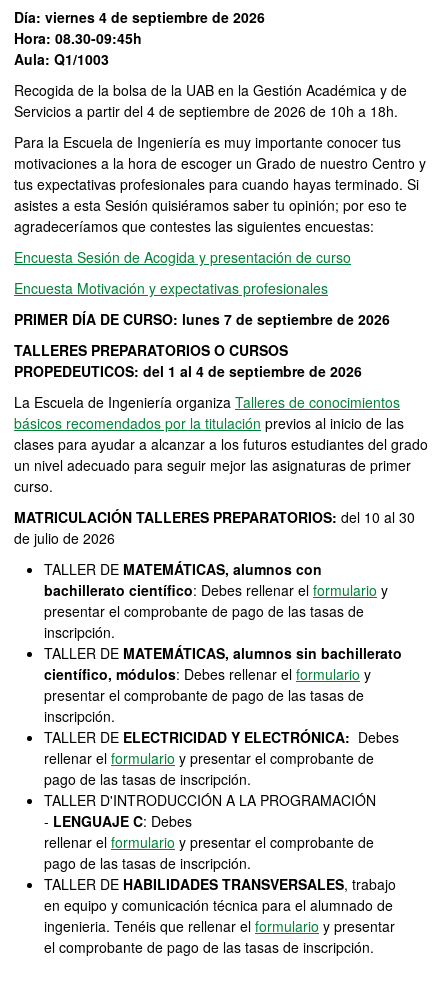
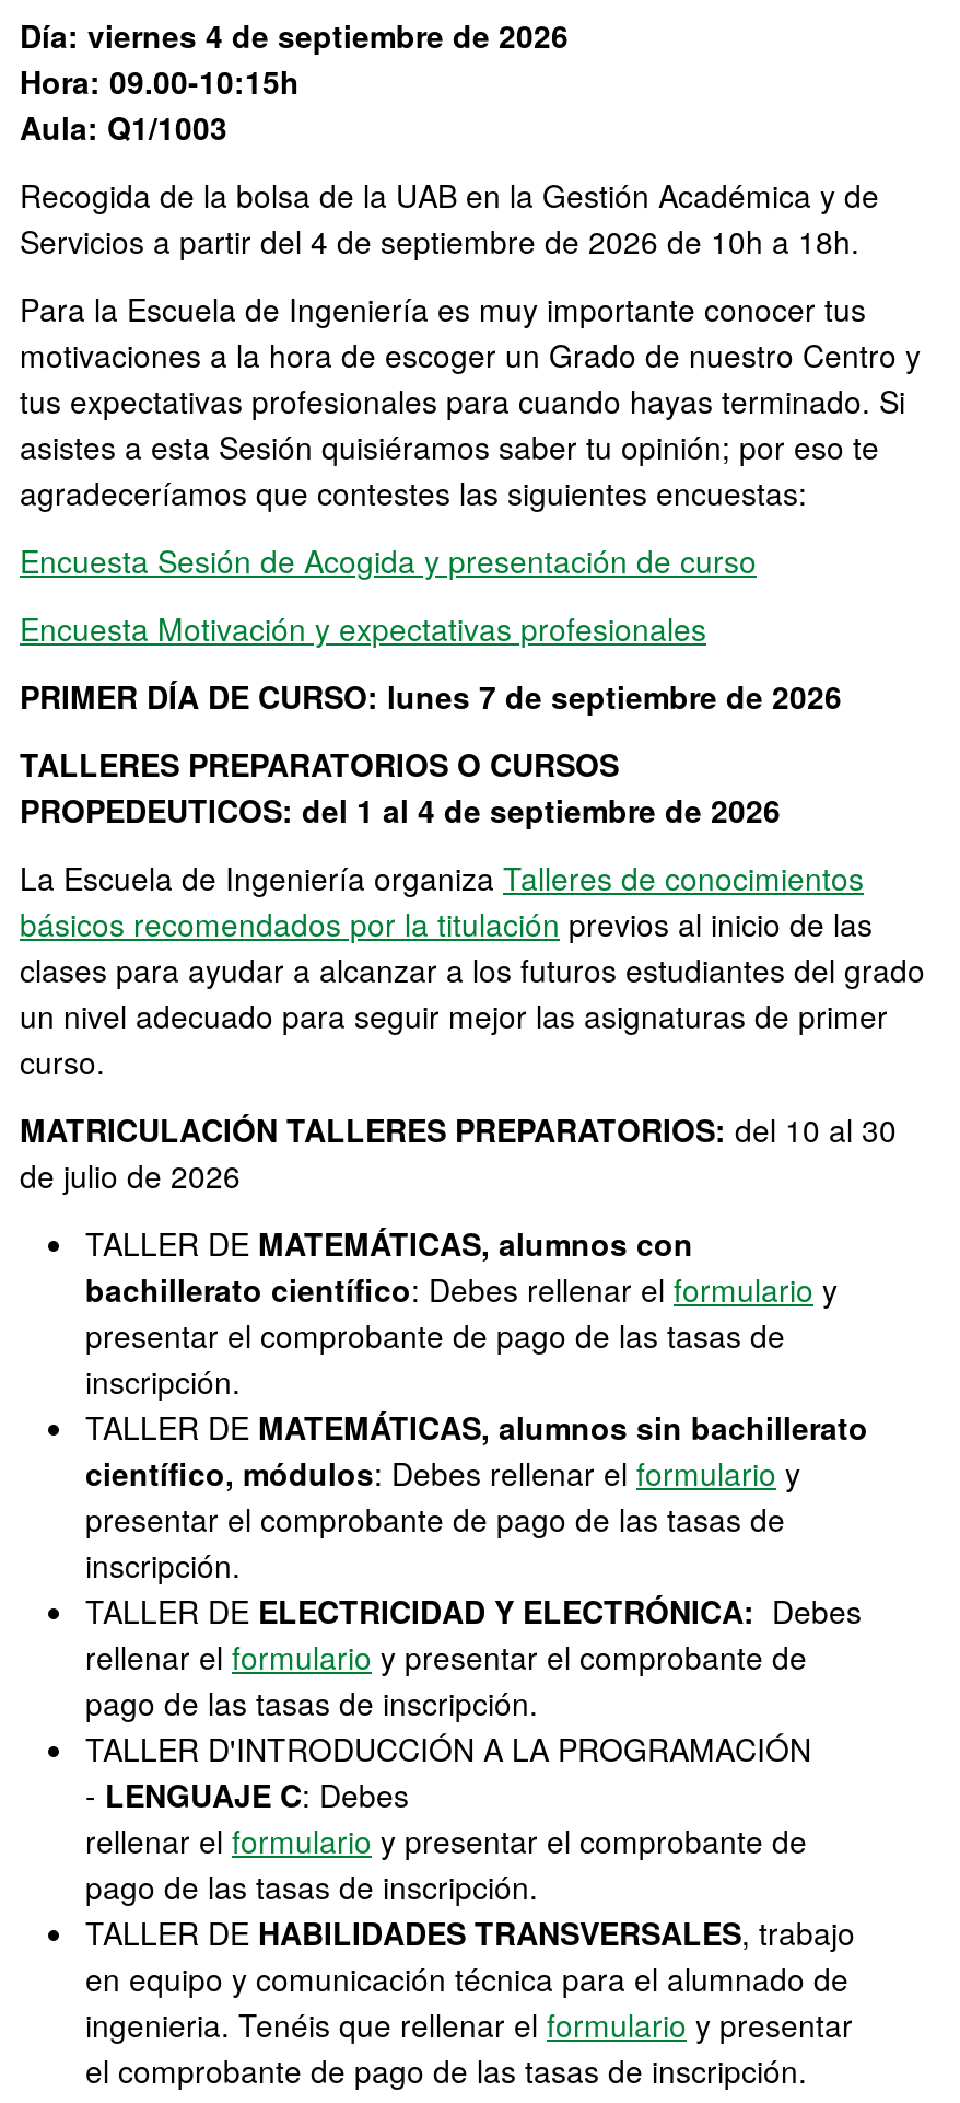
[14,28,142,48] Hora: 08.30-09:45h -> [20,59,300,103] Hora: 09.00-10:15h

